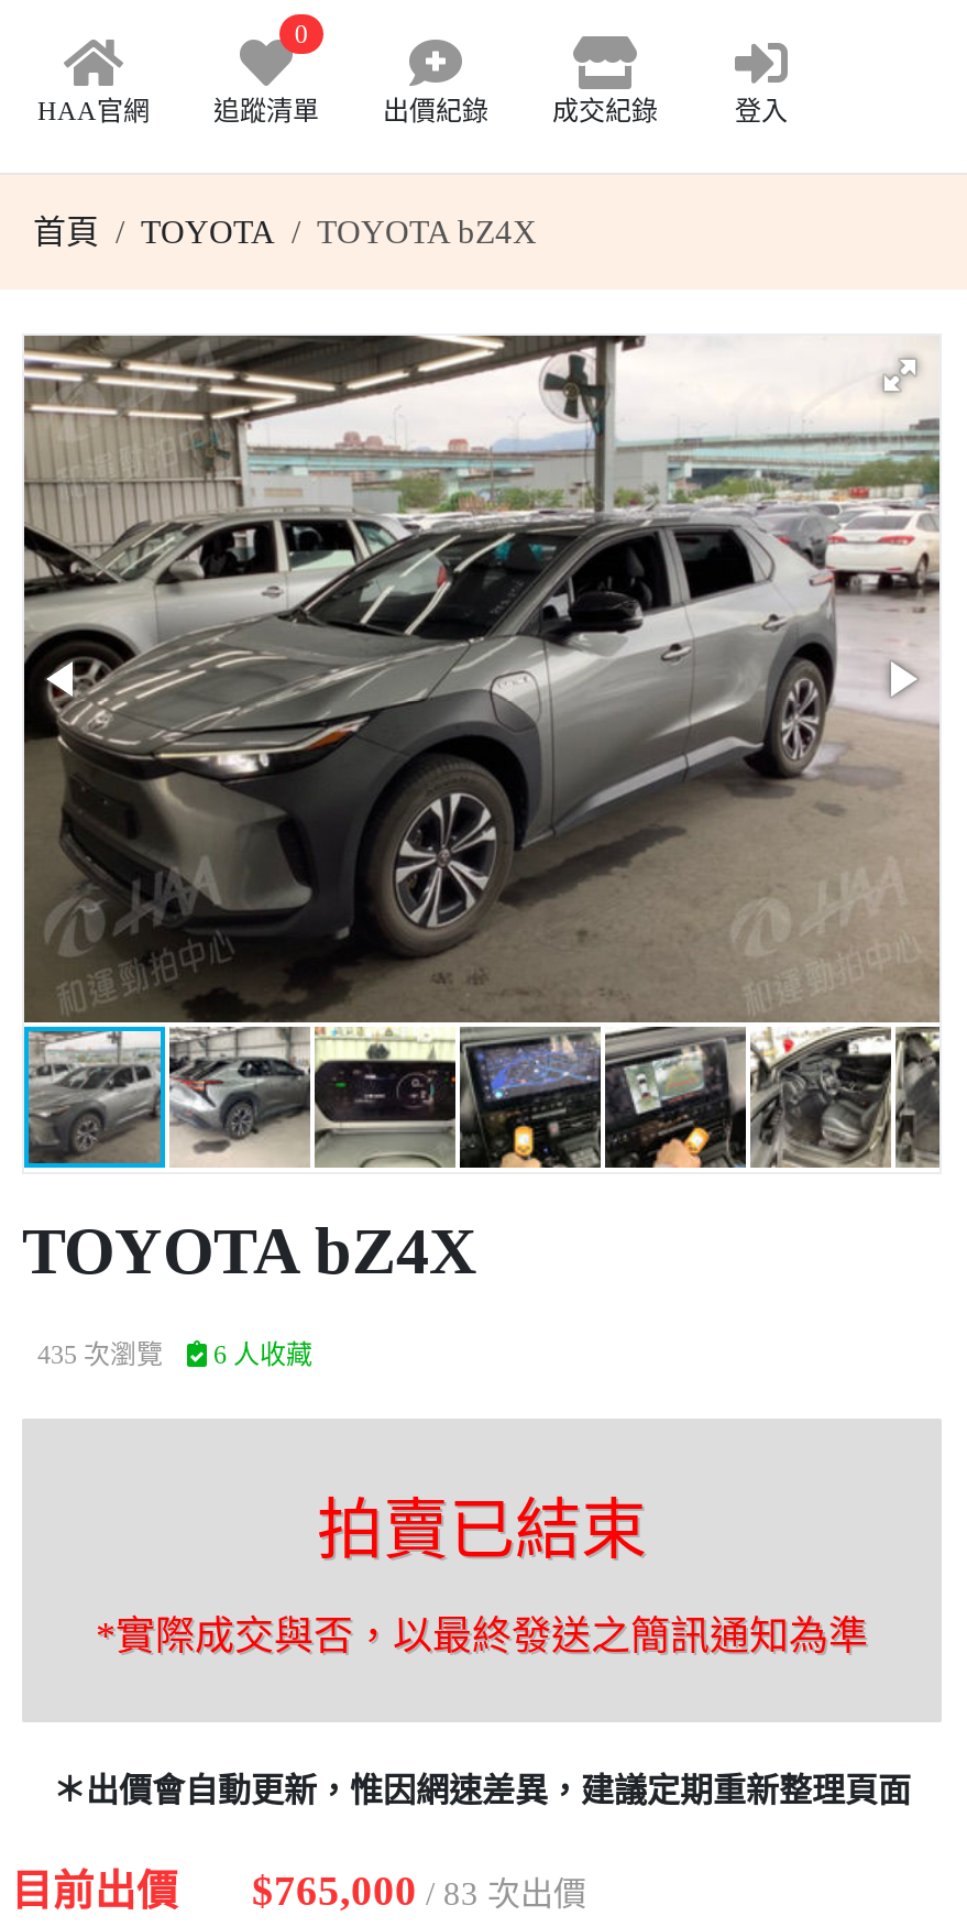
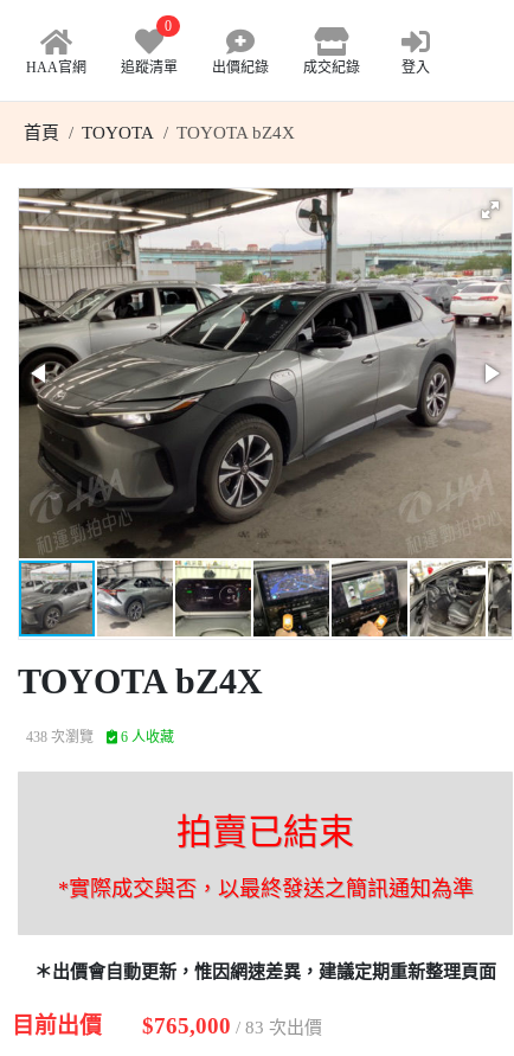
[37,1338,163,1369] 435 次瀏覽 -> [26,728,94,745] 438 次瀏覽

